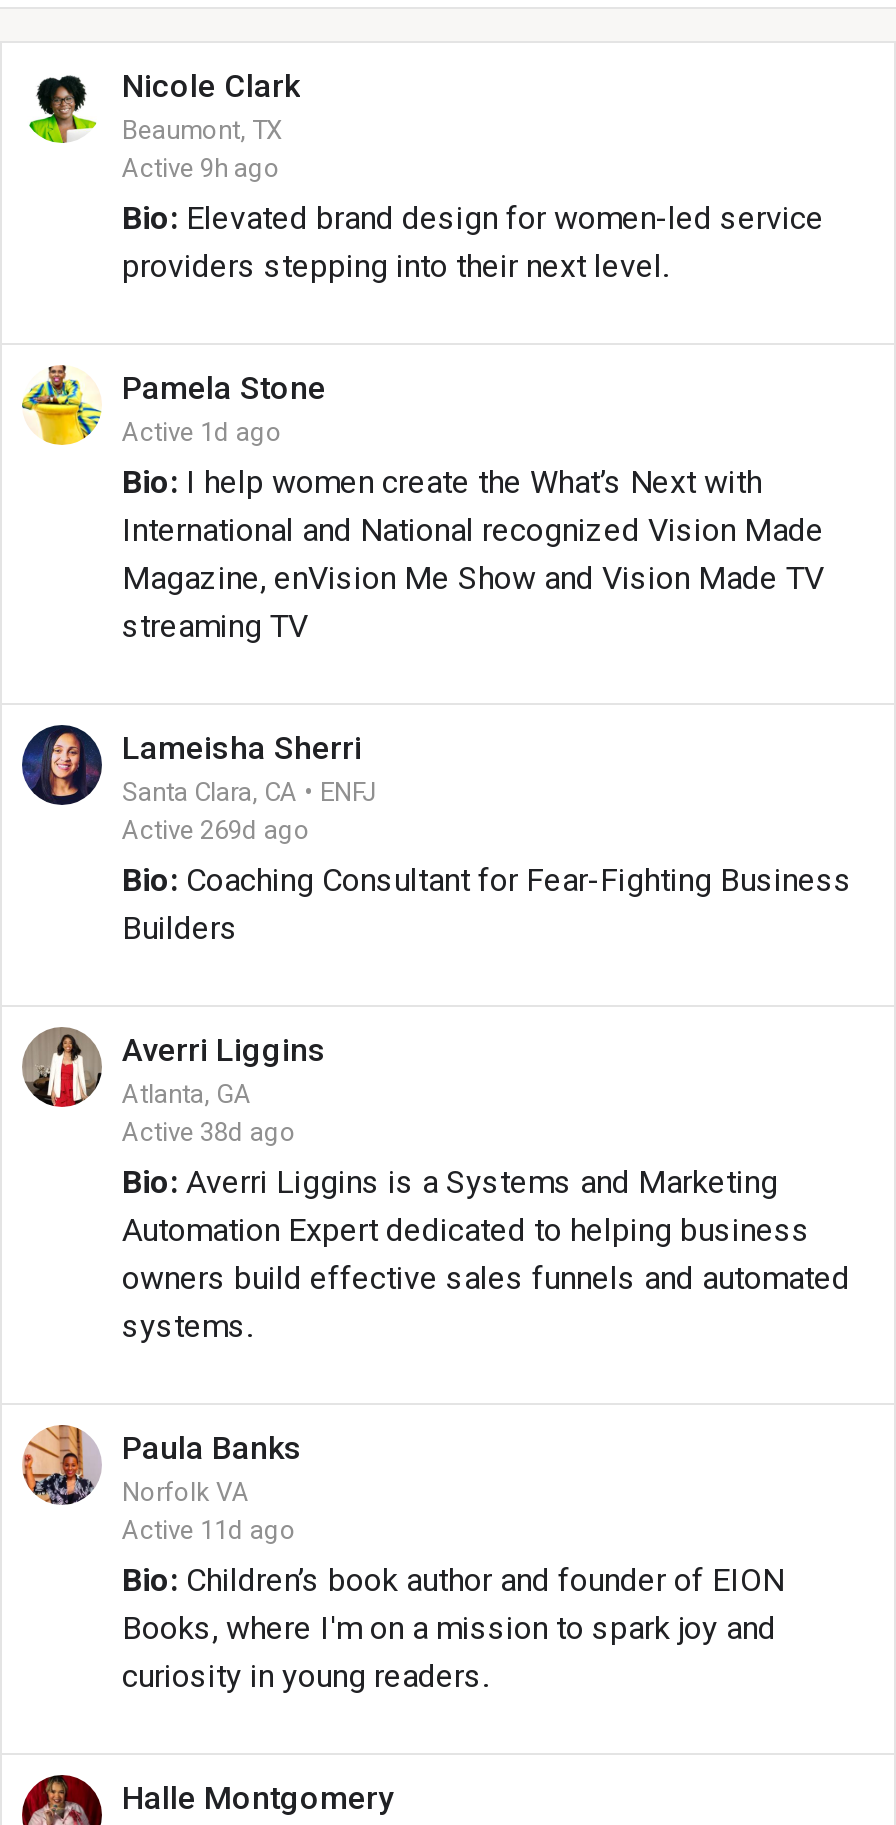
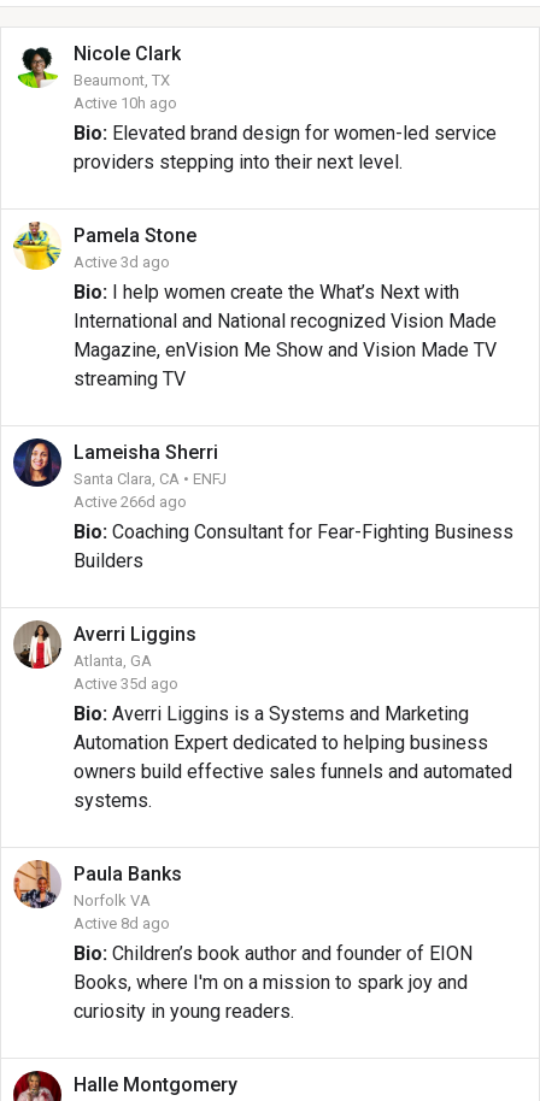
[122,153,280,183] Active 9h ago -> [74,94,177,112] Active 10h ago
[122,417,282,447] Active 1d ago -> [74,253,170,271] Active 3d ago
[122,815,310,845] Active 269d ago -> [74,493,187,511] Active 266d ago
[122,1117,296,1147] Active 38d ago -> [74,675,178,693] Active 35d ago
[122,1515,296,1545] Active 11d ago -> [74,914,170,932] Active 8d ago

